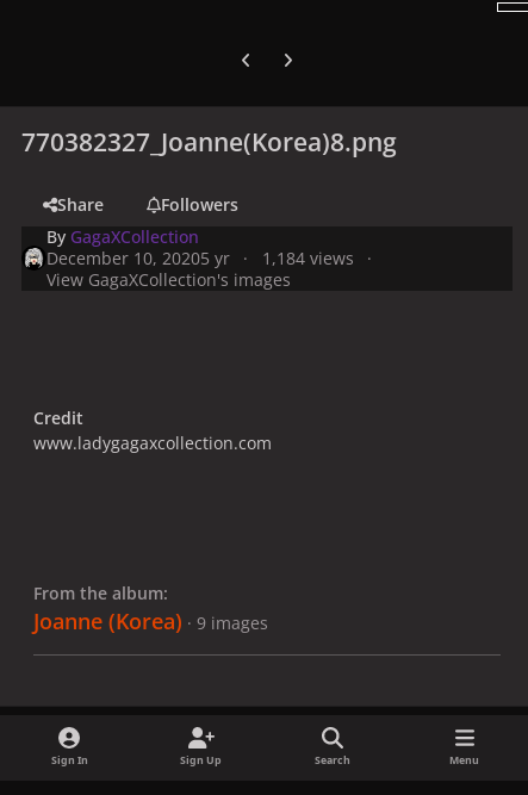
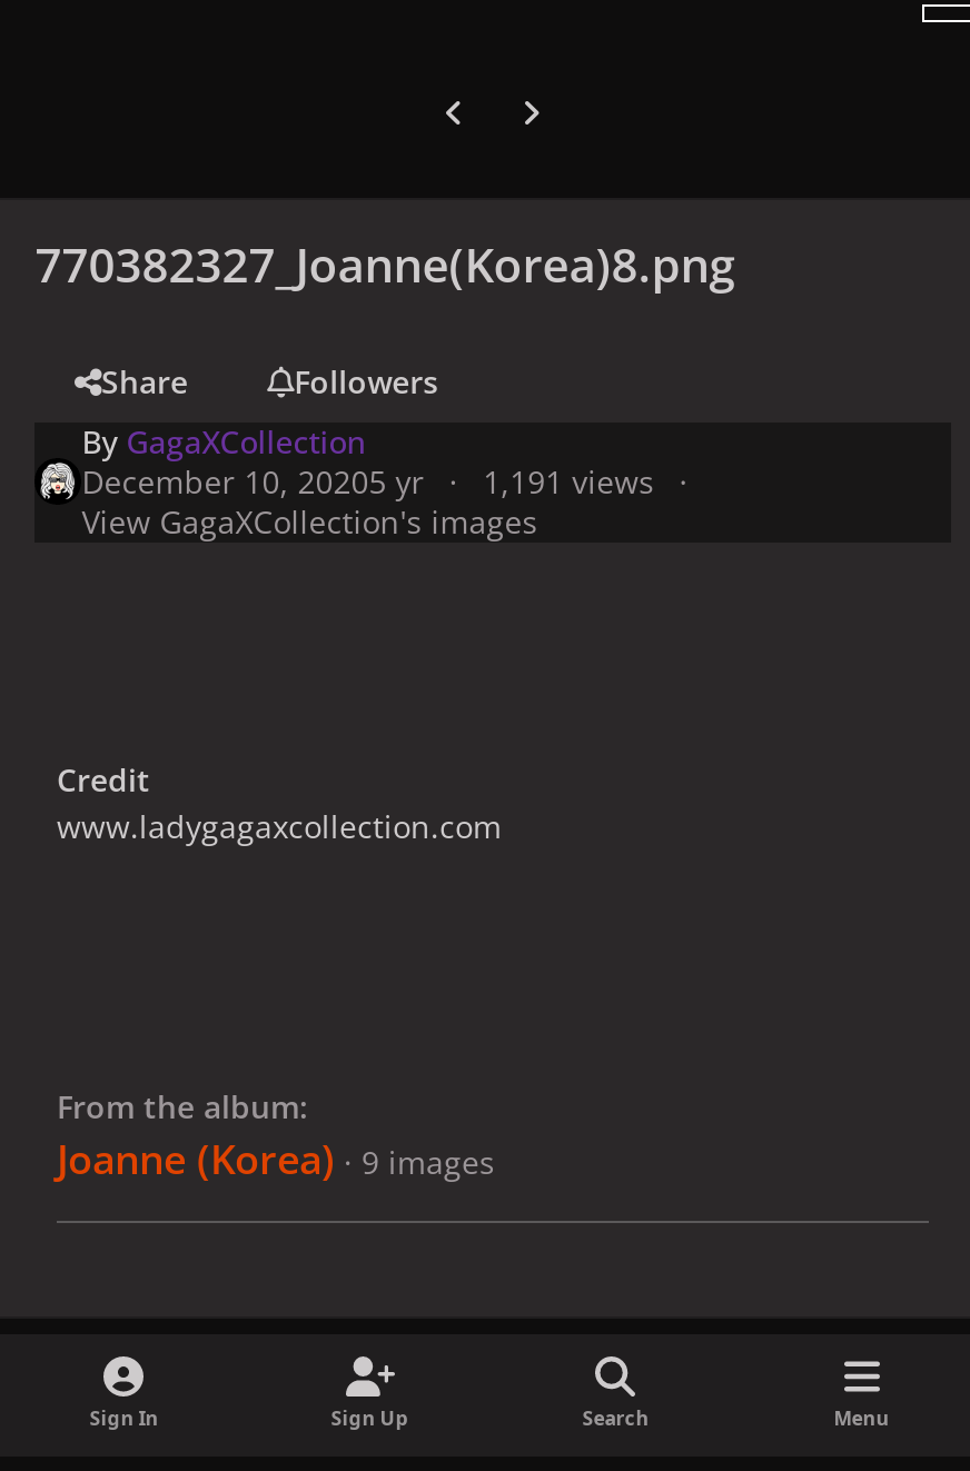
[47,246,354,269] December 10, 20205 yr 1,184 views -> [82,459,654,501] December 10, 20205 yr 1,191 views

